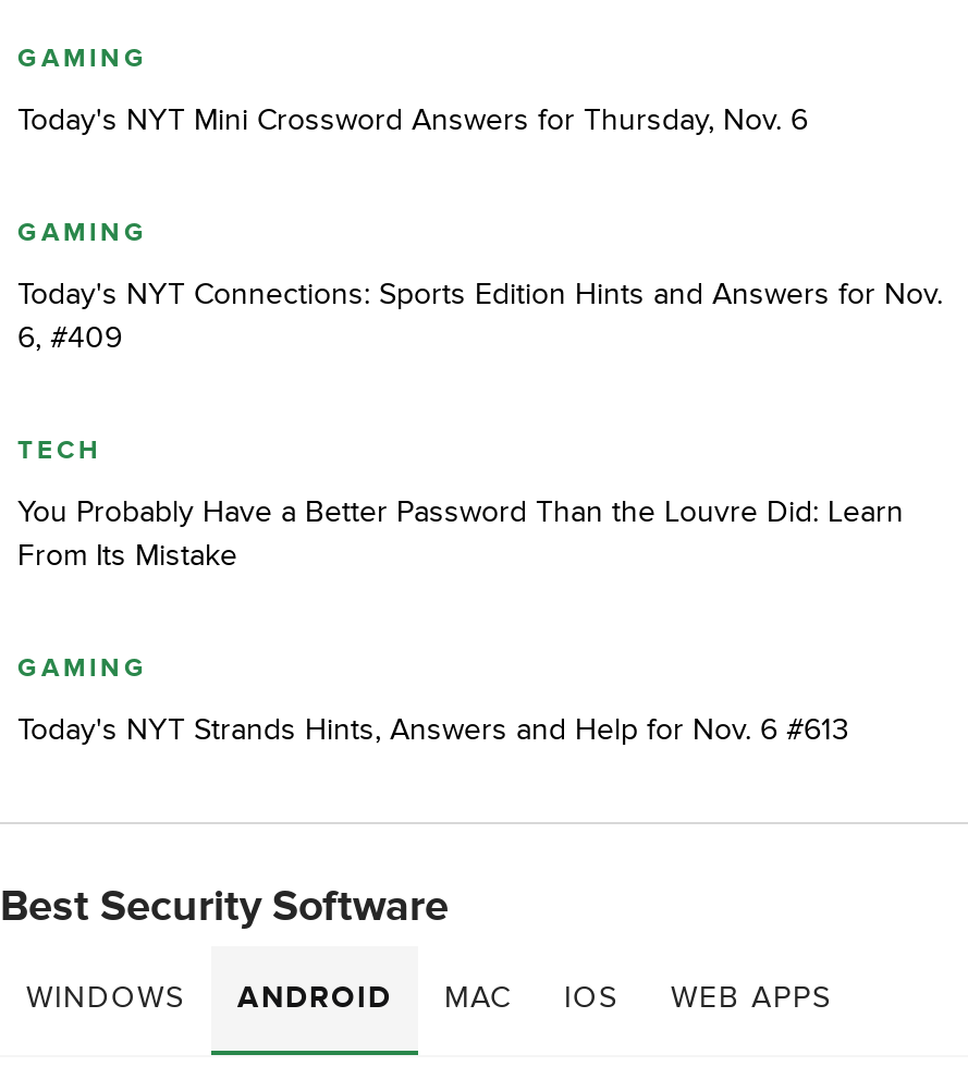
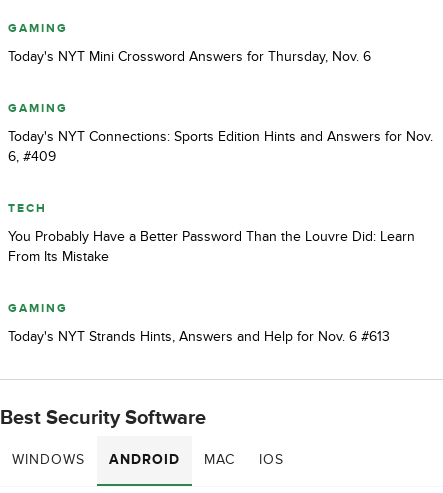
[671,980,832,1017] WEB APPS -> none

